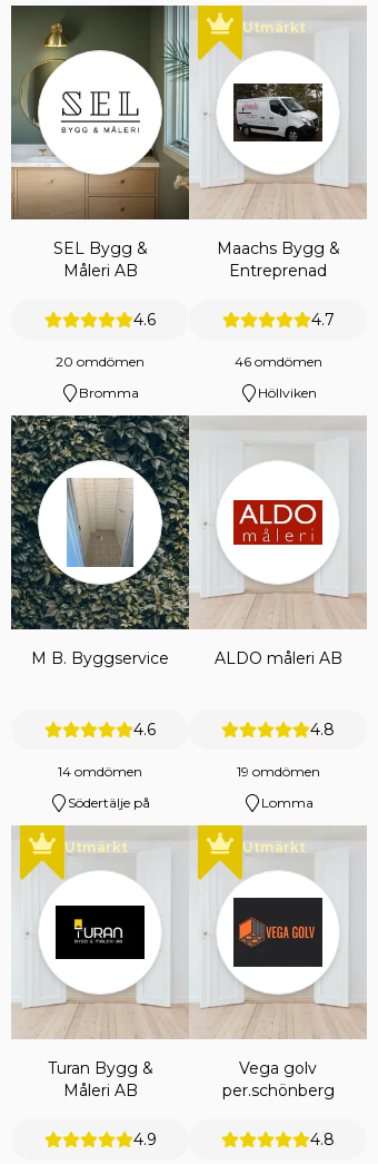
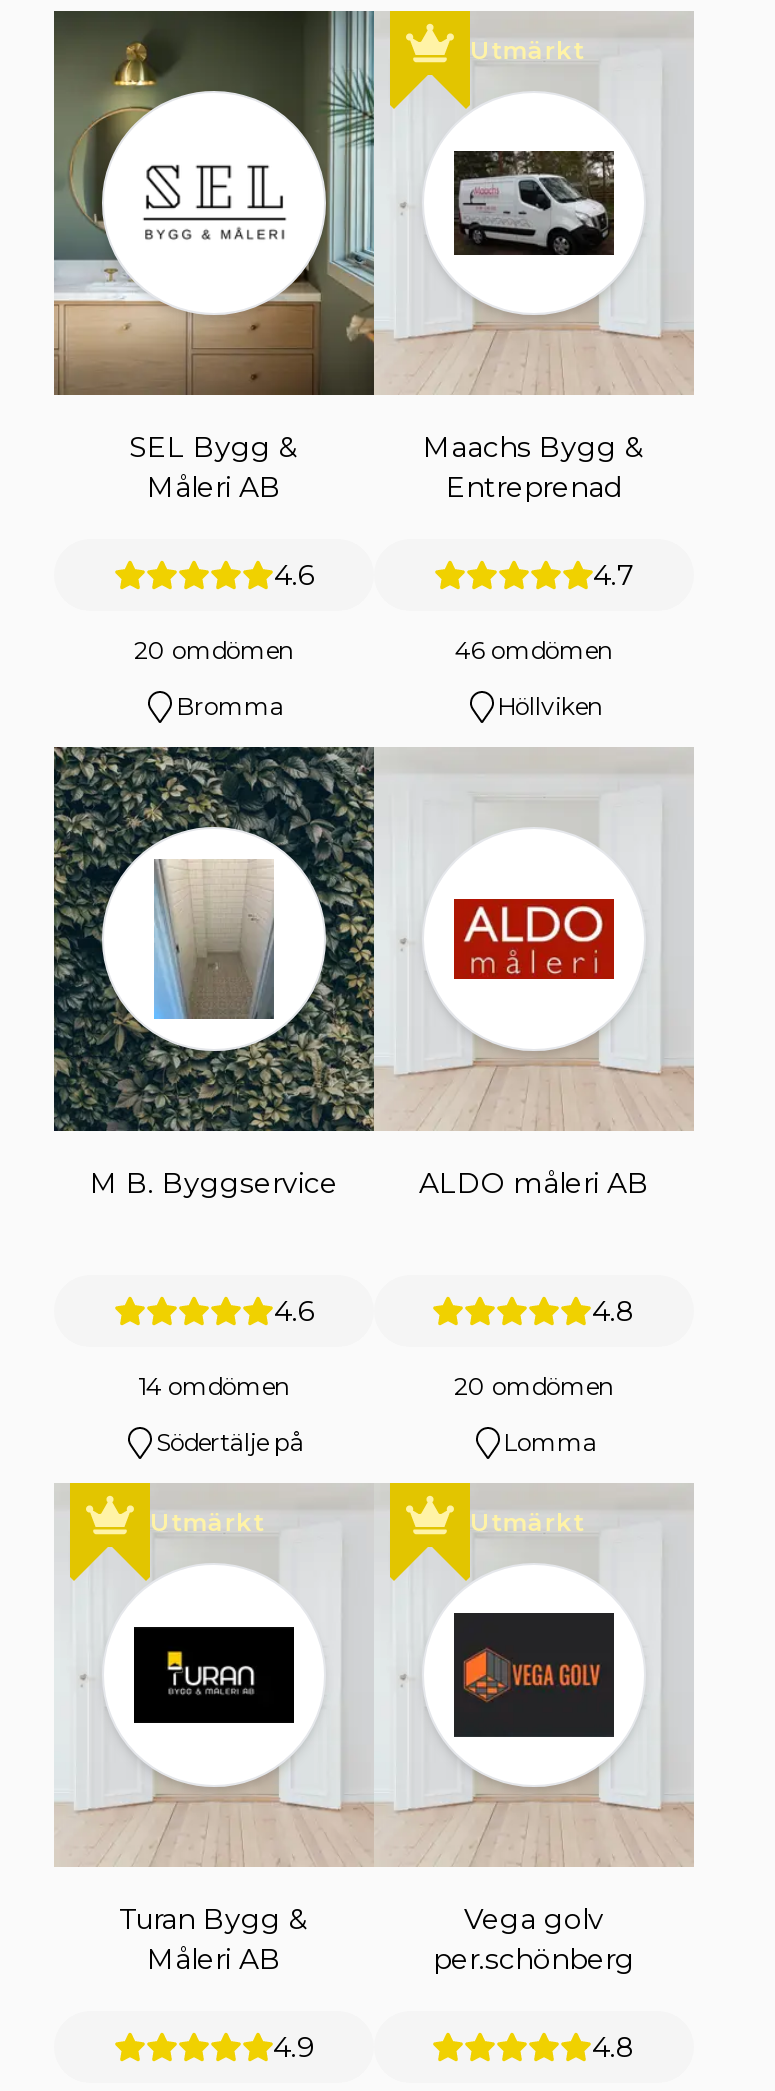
[236,763,320,780] 19 omdömen -> [454,1371,614,1401] 20 omdömen

